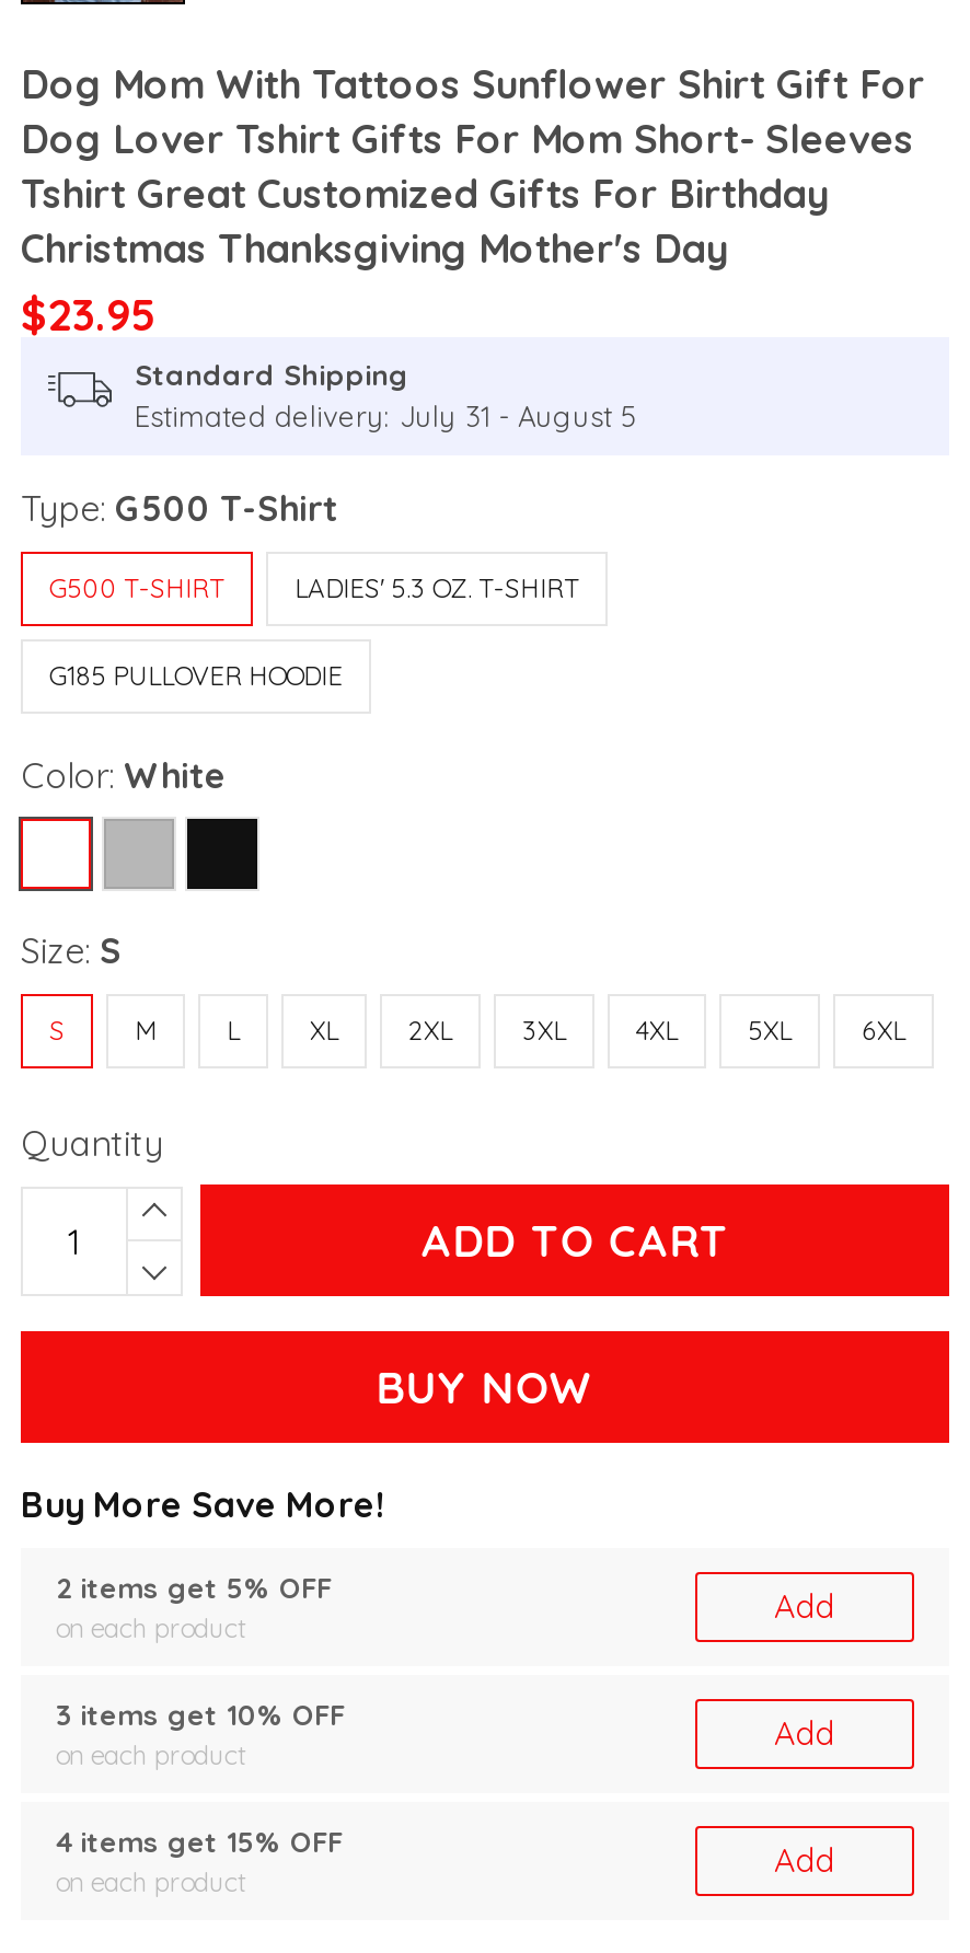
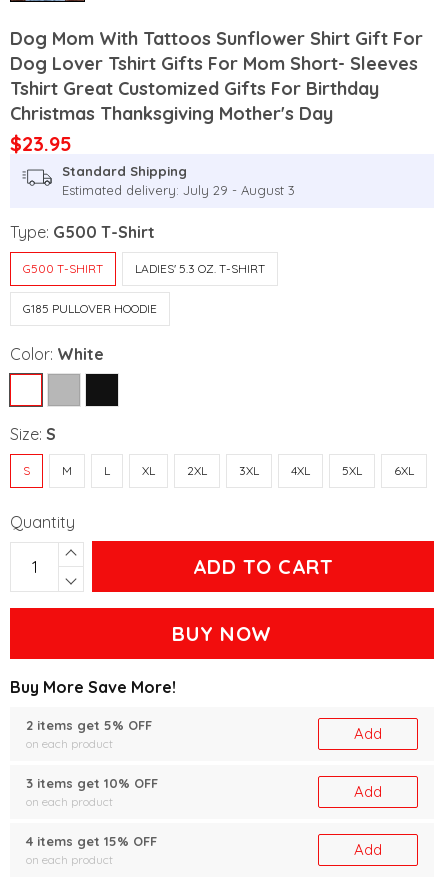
[135,399,636,434] Estimated delivery: July 31 - August 5 -> [62,182,295,198] Estimated delivery: July 29 - August 3

